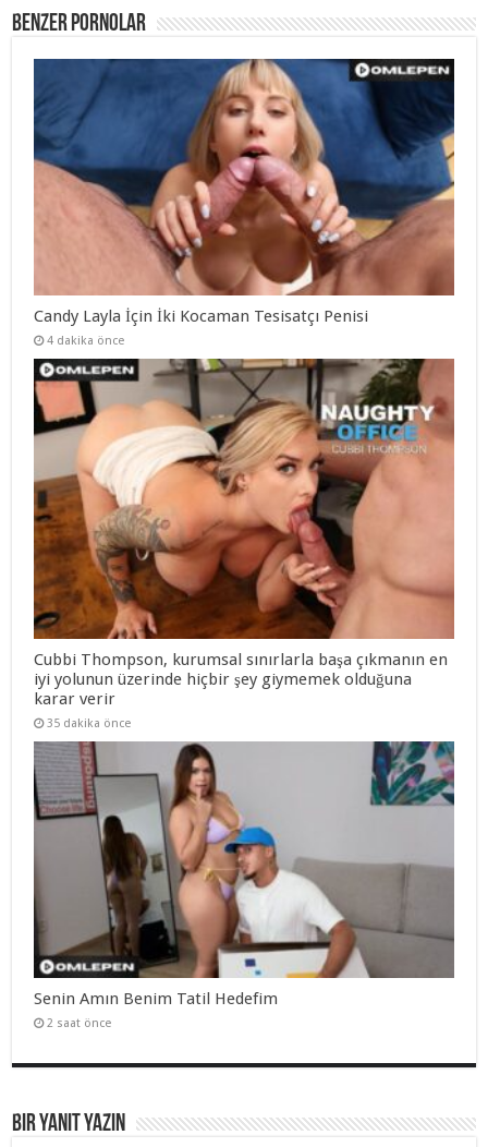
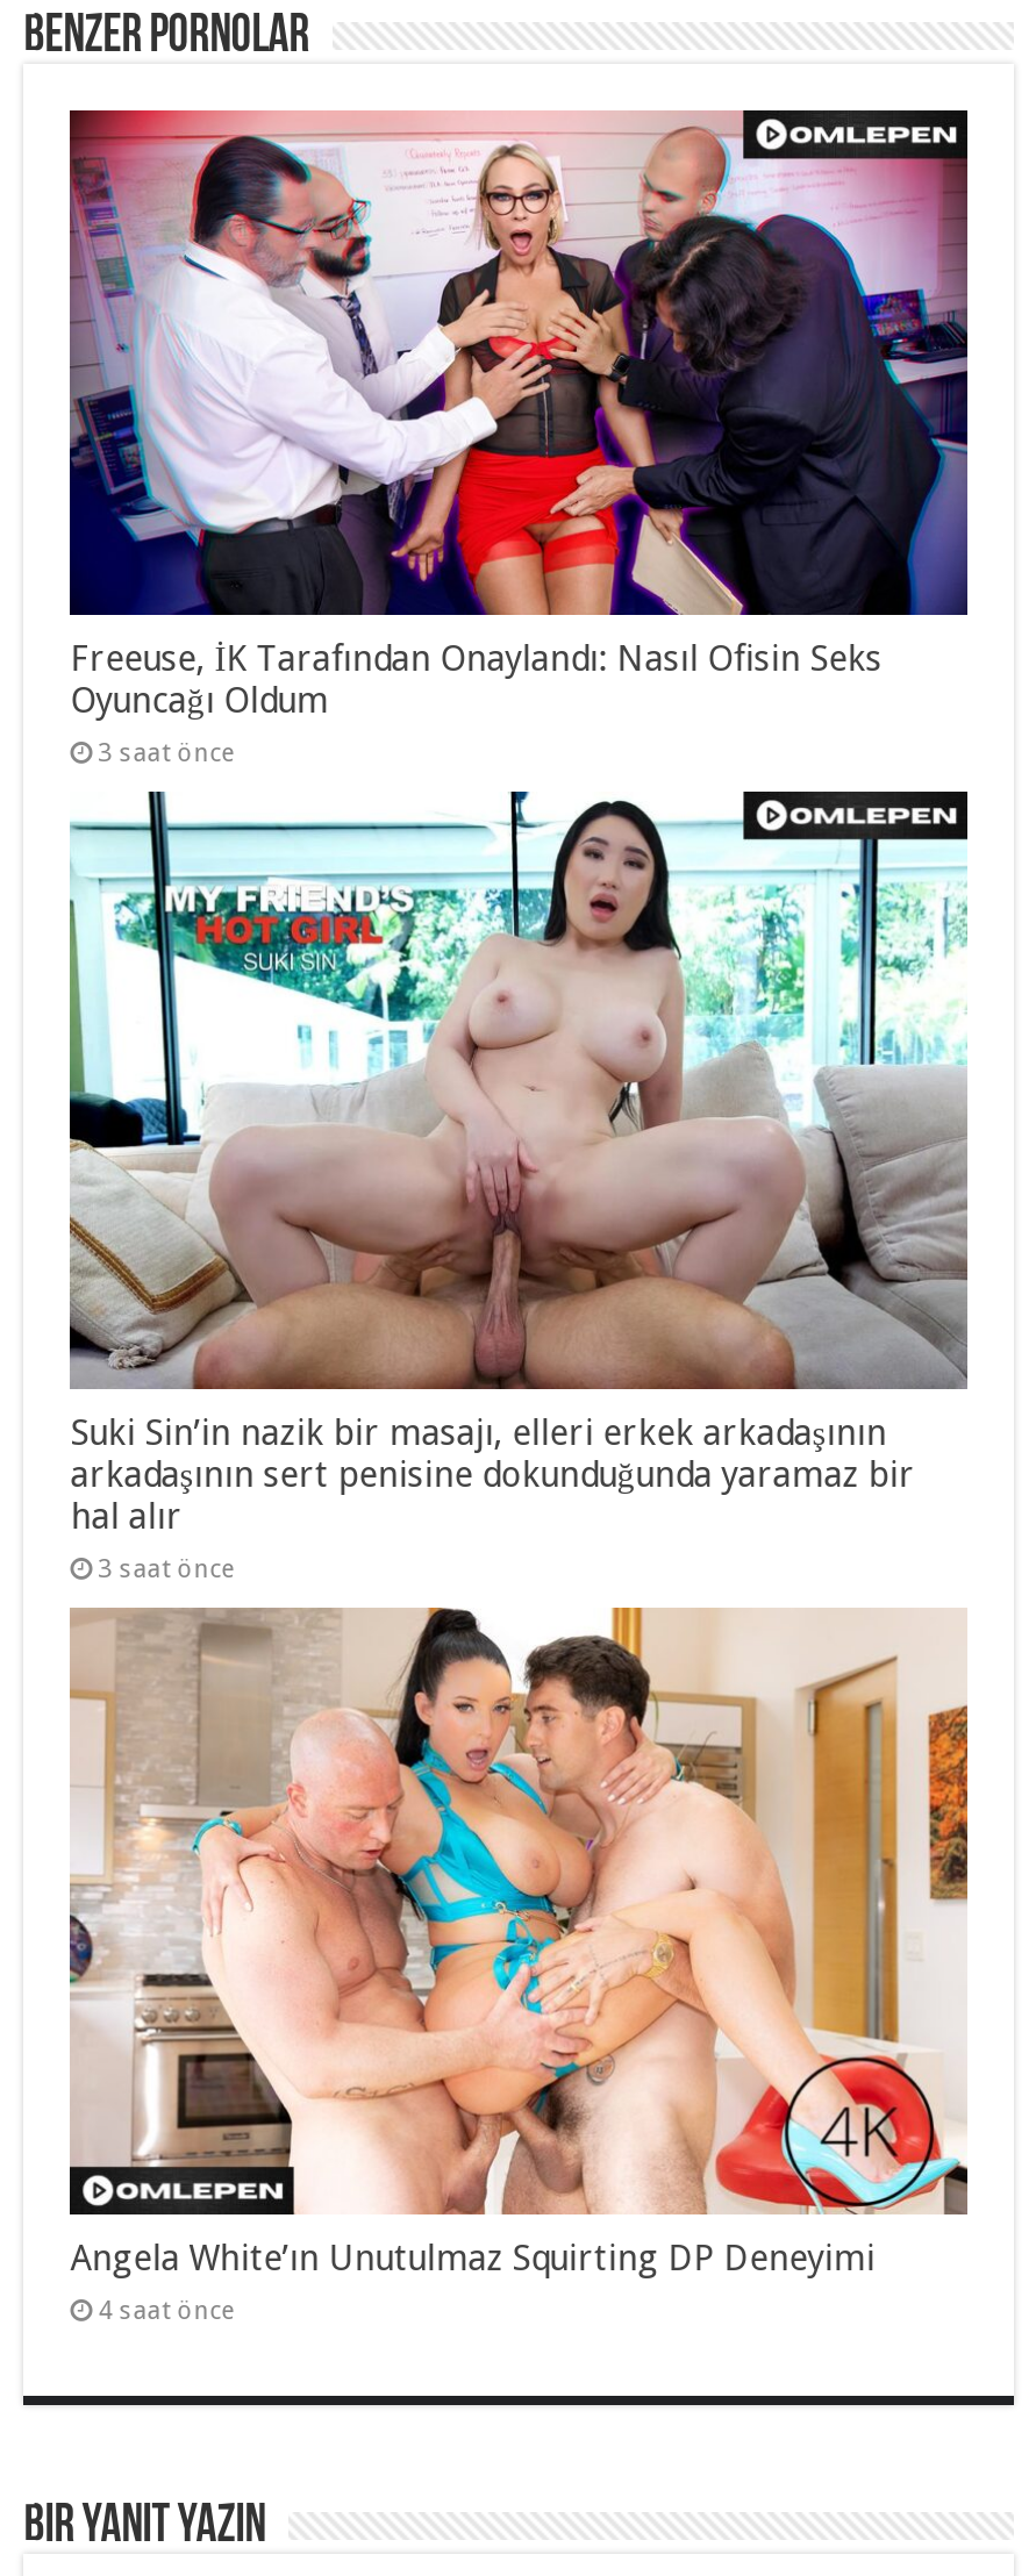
[34,58,455,348] [image] | Candy Layla İçin İki Kocaman Tesisatçı Penisi | 4 dakika önce -> [67,108,970,767] [image] | Freeuse, İK Tarafından Onaylandı: Nasıl Ofisin Seks | Oyuncağı Oldum | 3 saat önce
[33,358,455,731] [image] | Cubbi Thompson, kurumsal sınırlarla başa çıkmanın en | iyi yolunun üzerinde hiçbir şey giymemek olduğuna | karar verir | 35 dakika önce -> [67,789,970,1583] [image] | Suki Sin’in nazik bir masajı, elleri erkek arkadaşının | arkadaşının sert penisine dokunduğunda yaramaz bir | hal alır | 3 saat önce
[33,740,455,1031] [image] | Senin Amın Benim Tatil Hedefim | 2 saat önce -> [70,1610,970,2325] [image] | Angela White’ın Unutulmaz Squirting DP Deneyimi | 4 saat önce

